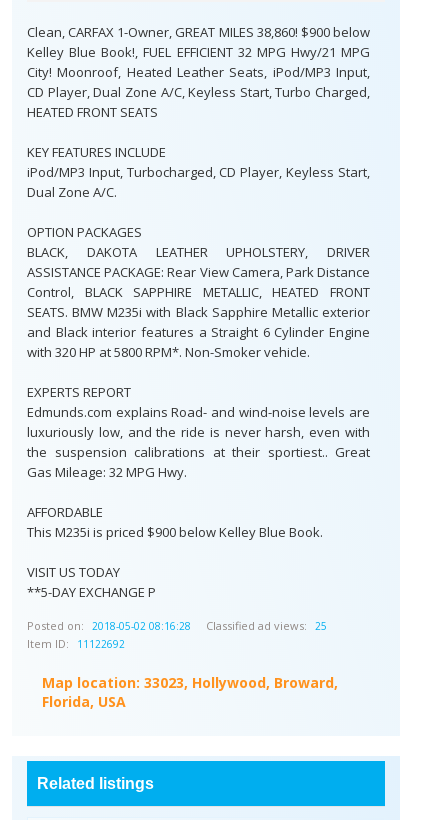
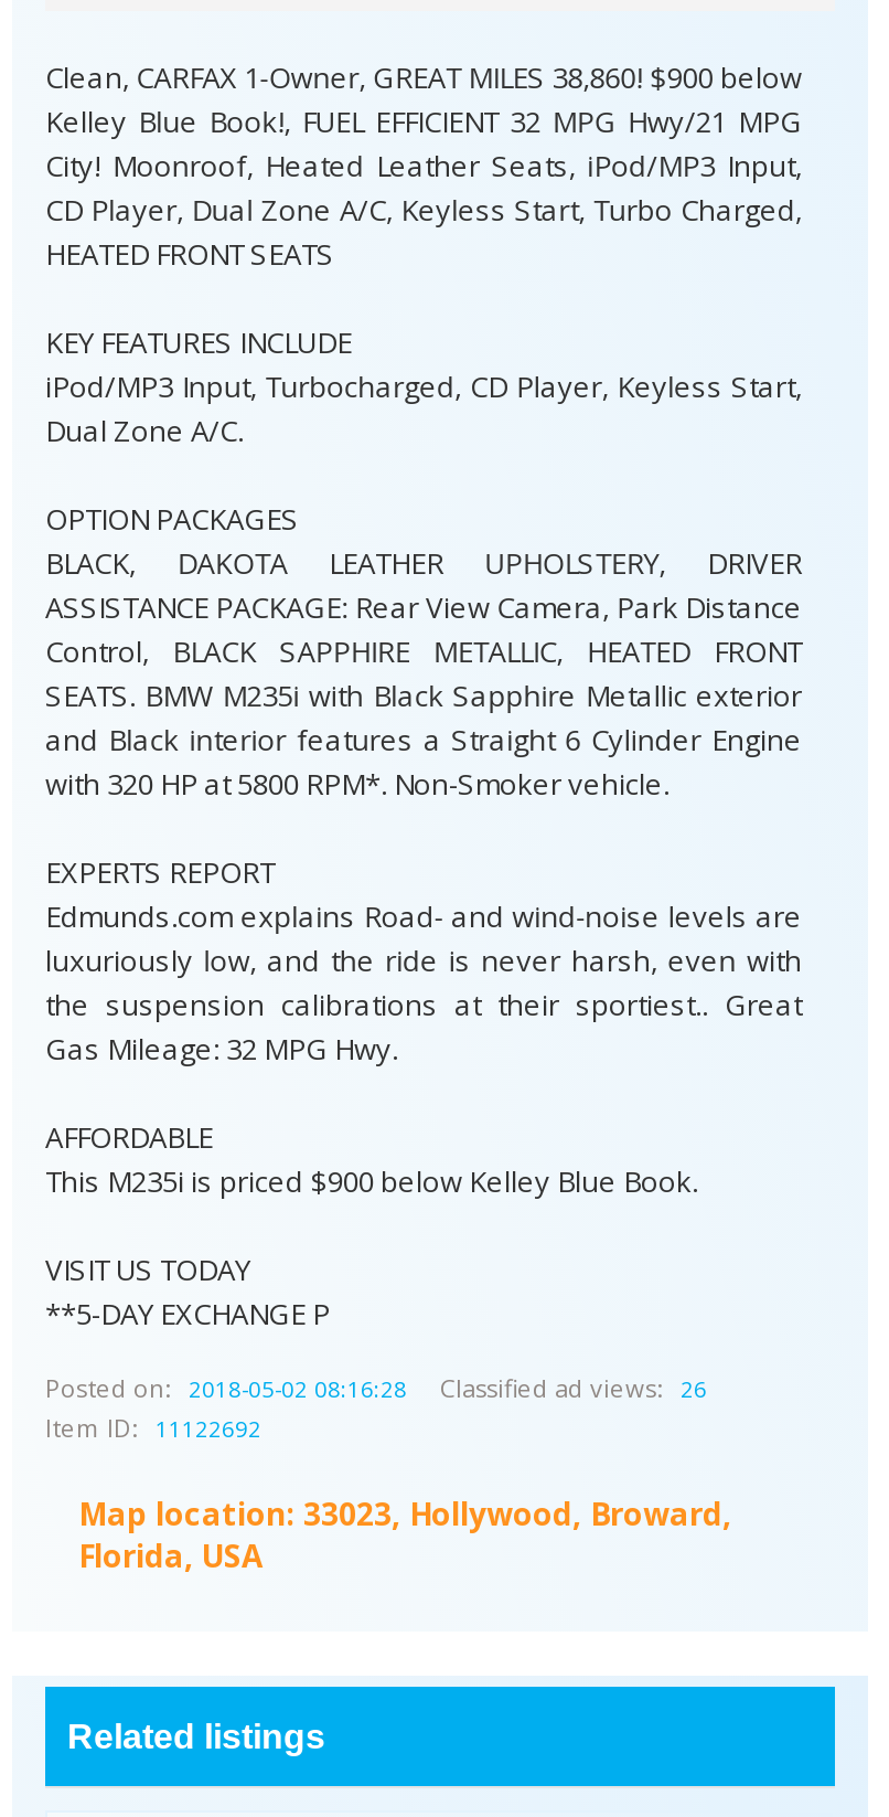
[206,618,327,633] Classified ad views: 25 -> [440,1371,707,1404] Classified ad views: 26

